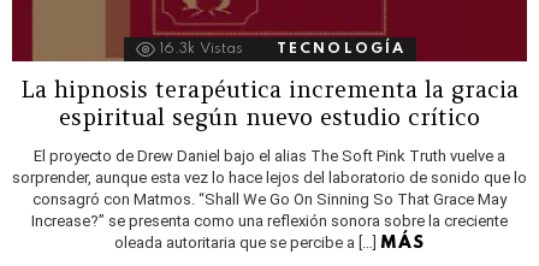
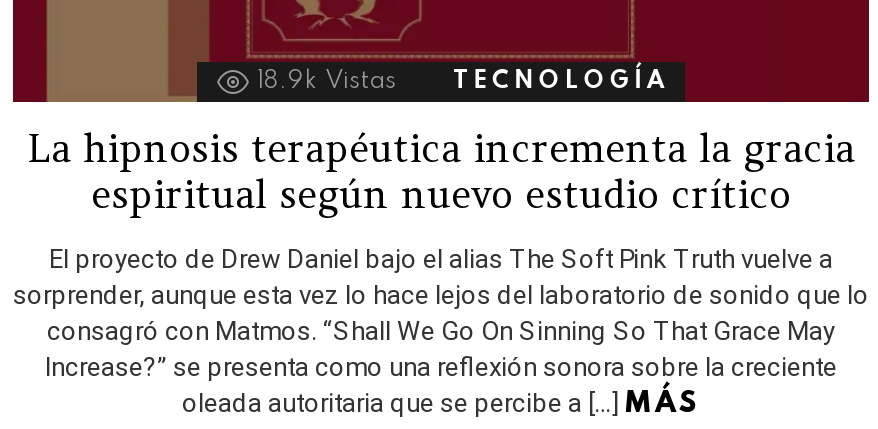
[159,42,242,56] 16.3k Vistas -> [257,70,397,94] 18.9k Vistas

